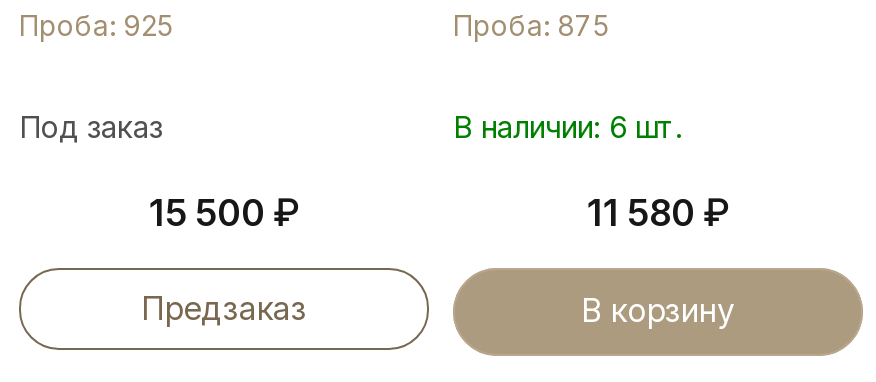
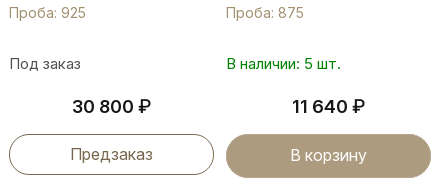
[453,108,683,146] В наличии: 6 шт. -> [226,54,341,73] В наличии: 5 шт.
[149,190,299,236] 15 500 ₽ -> [72,95,151,118] 30 800 ₽
[587,190,729,236] 11 580 ₽ -> [292,95,365,118] 11 640 ₽

